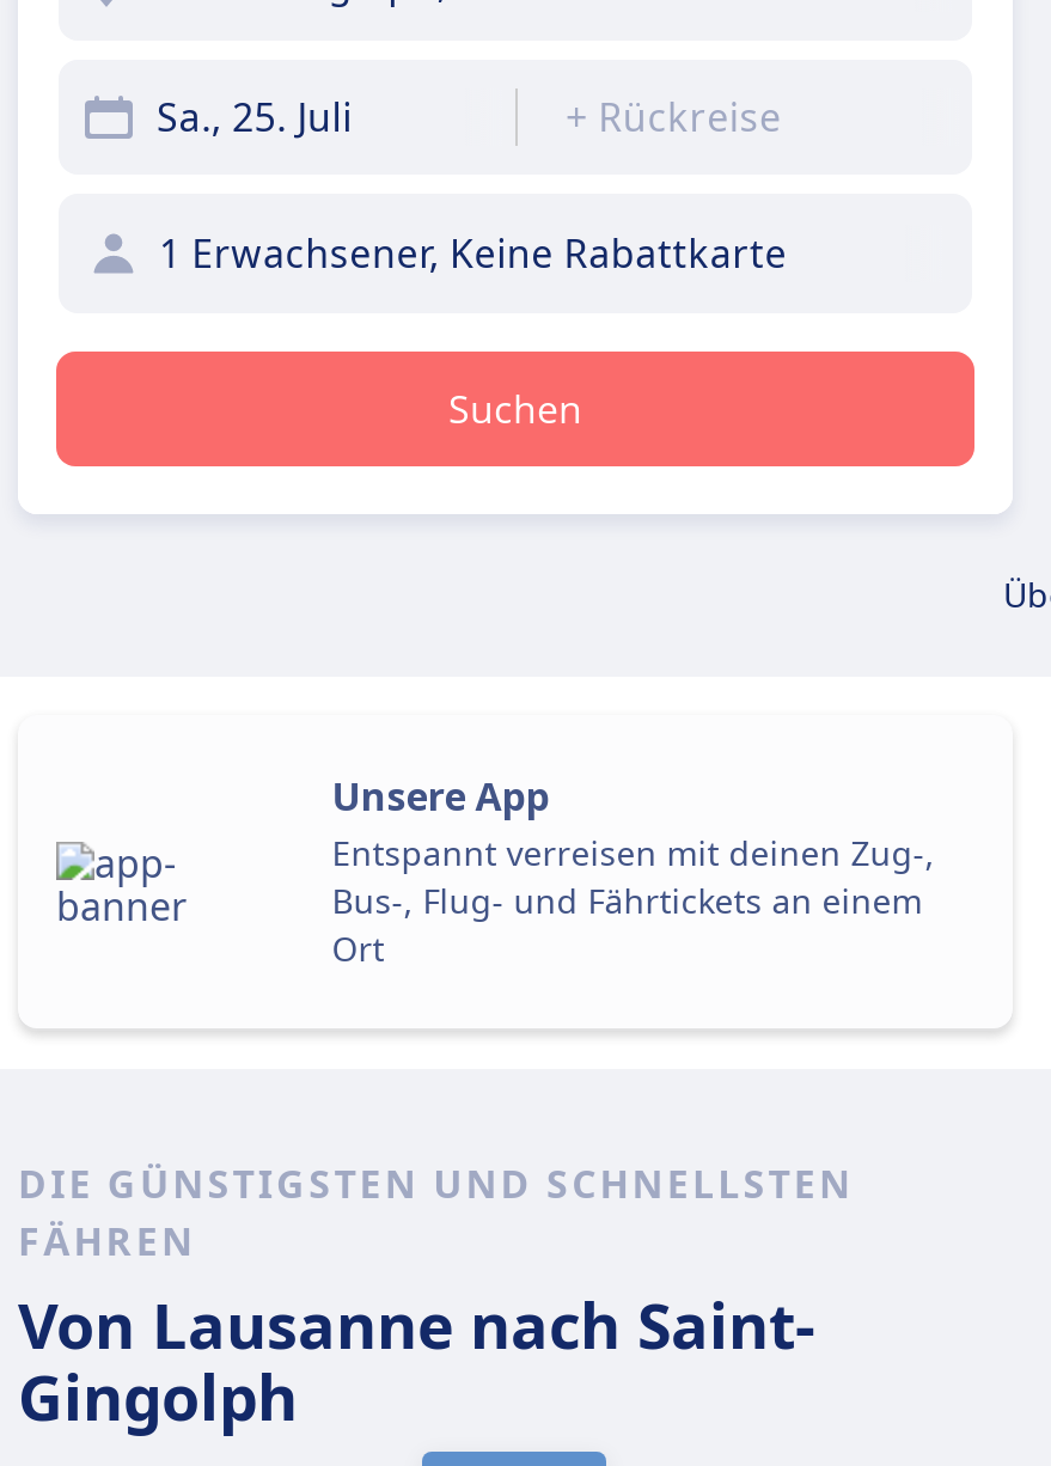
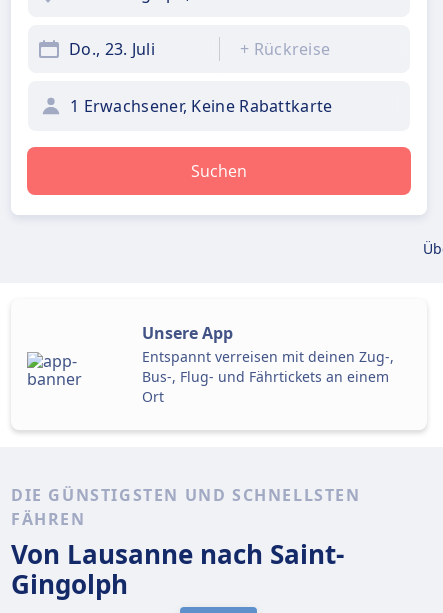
[157,91,352,143] Sa., 25. Juli -> [69,38,155,60] Do., 23. Juli

